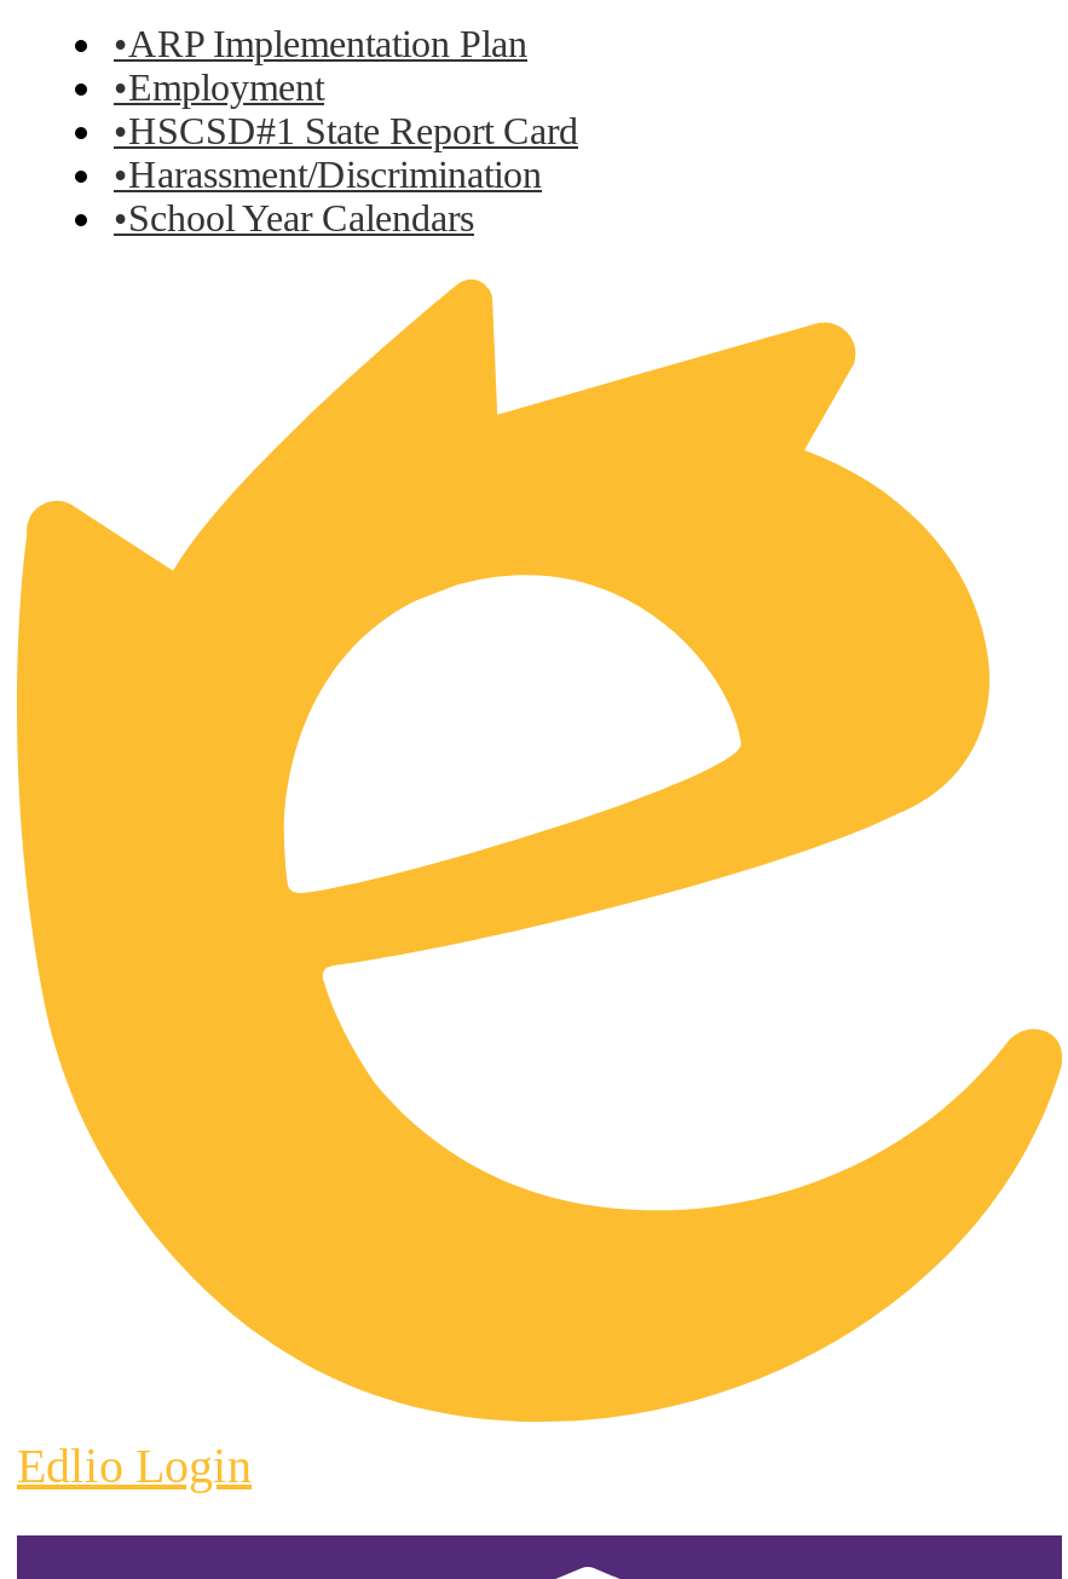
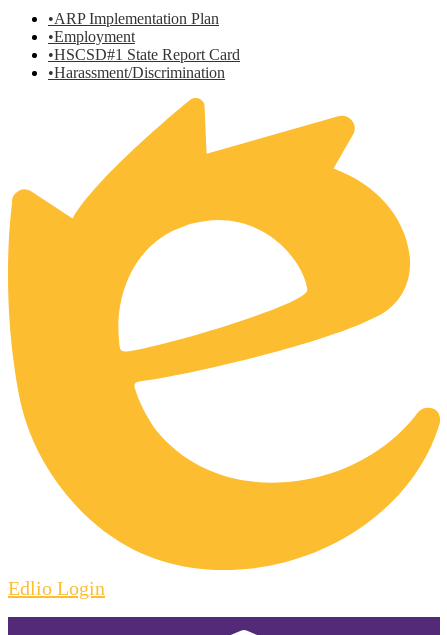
[114,196,474,237] •School Year Calendars -> none

